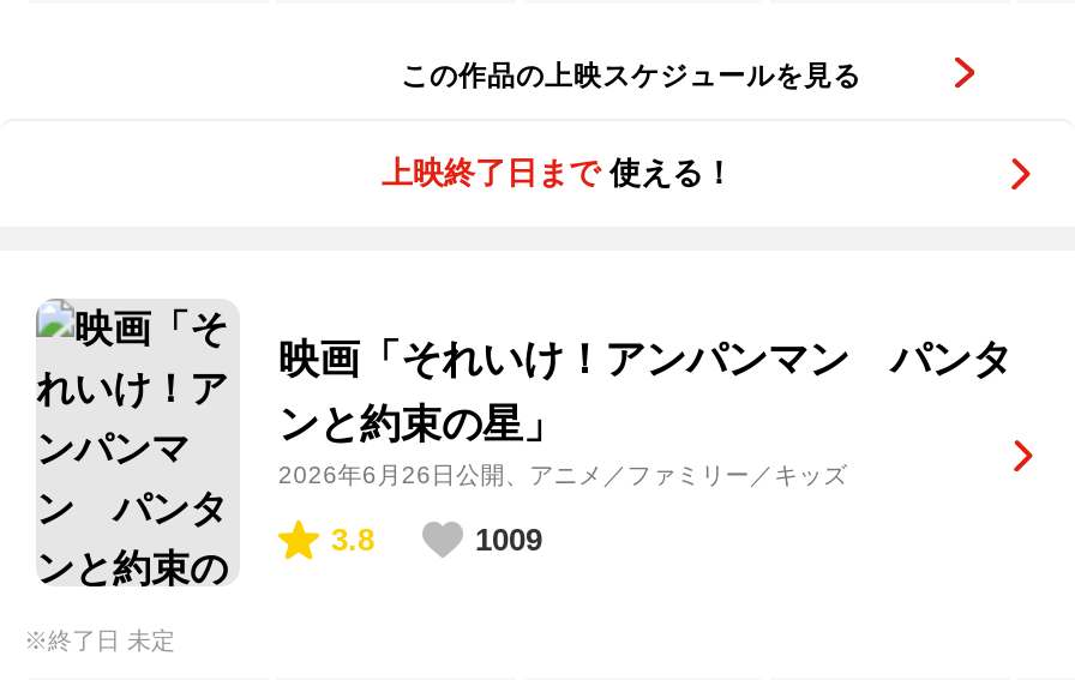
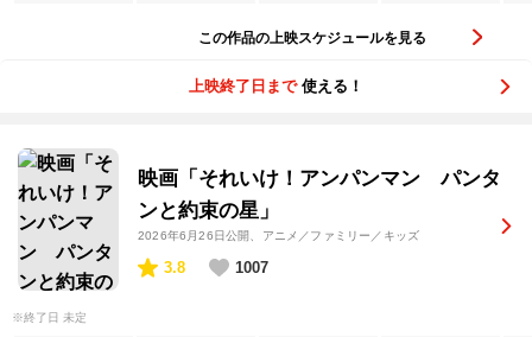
[475,521,542,557] 1009 -> [235,258,268,276] 1007

